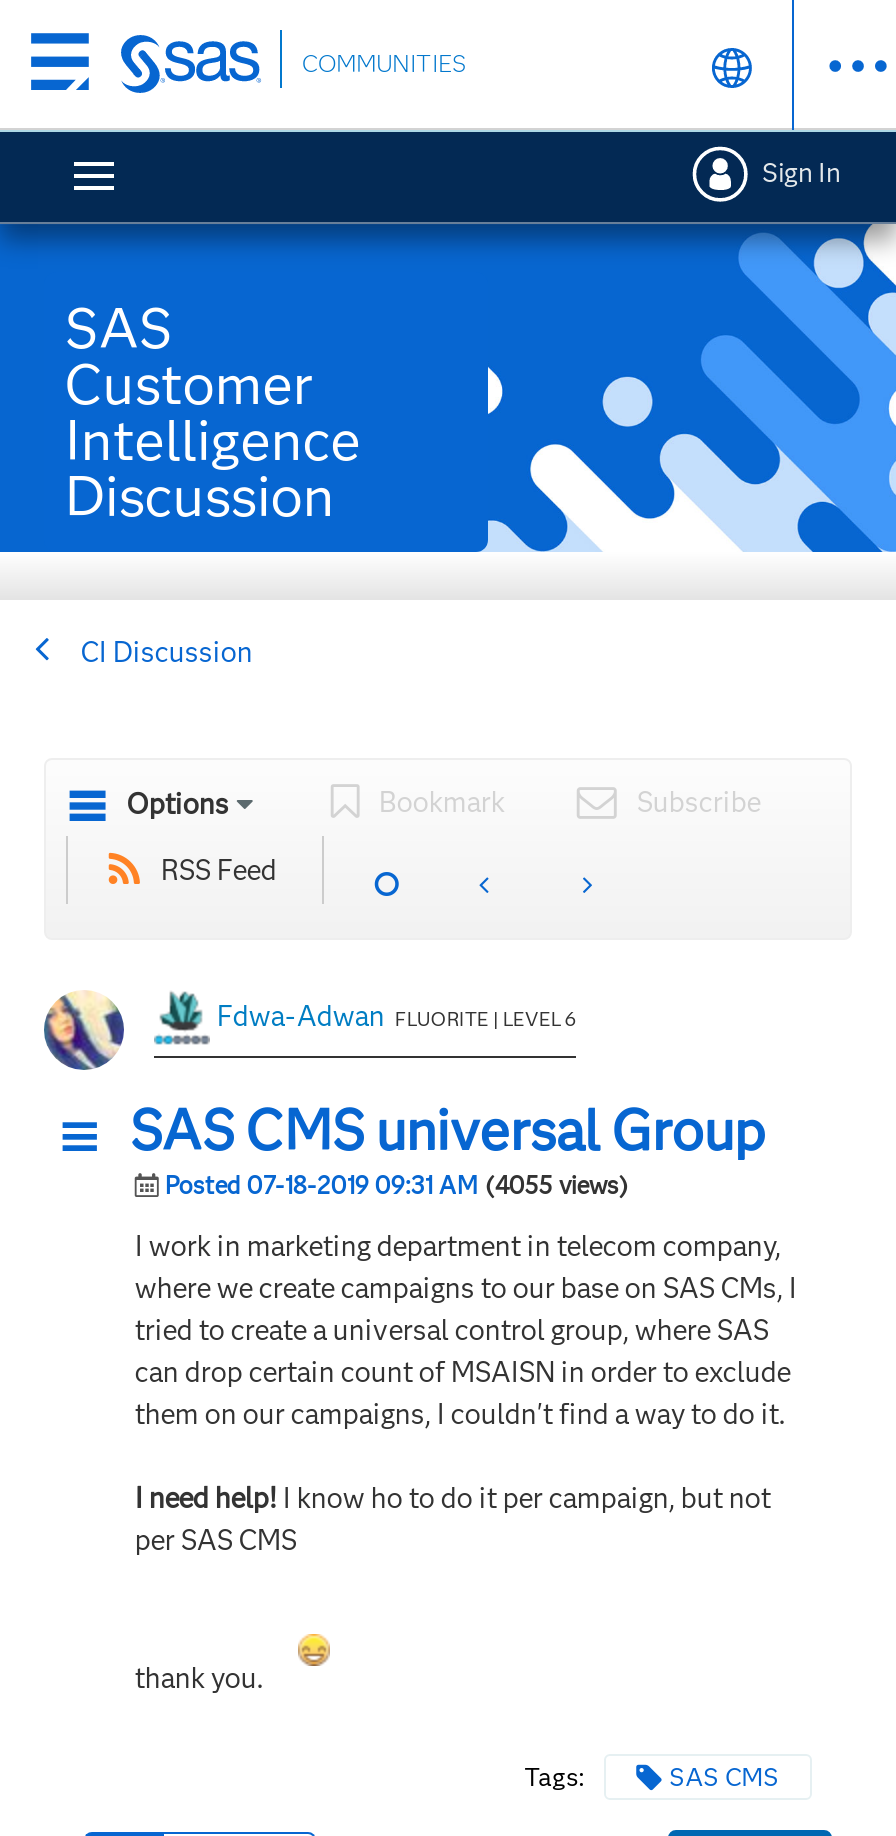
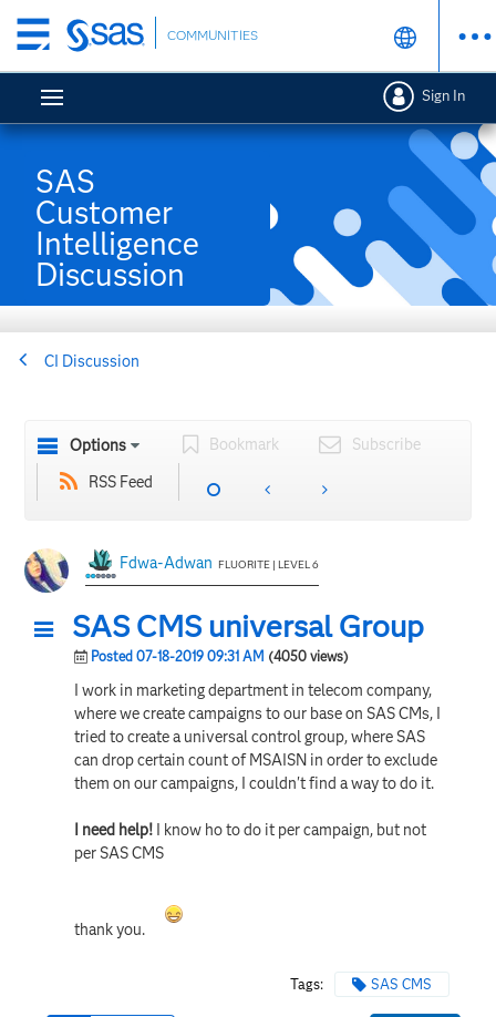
[165,1169,629,1199] Posted 07-18-2019 09:31 AM (4055 views) -> [91,648,349,664] Posted 07-18-2019 09:31 AM (4050 views)

